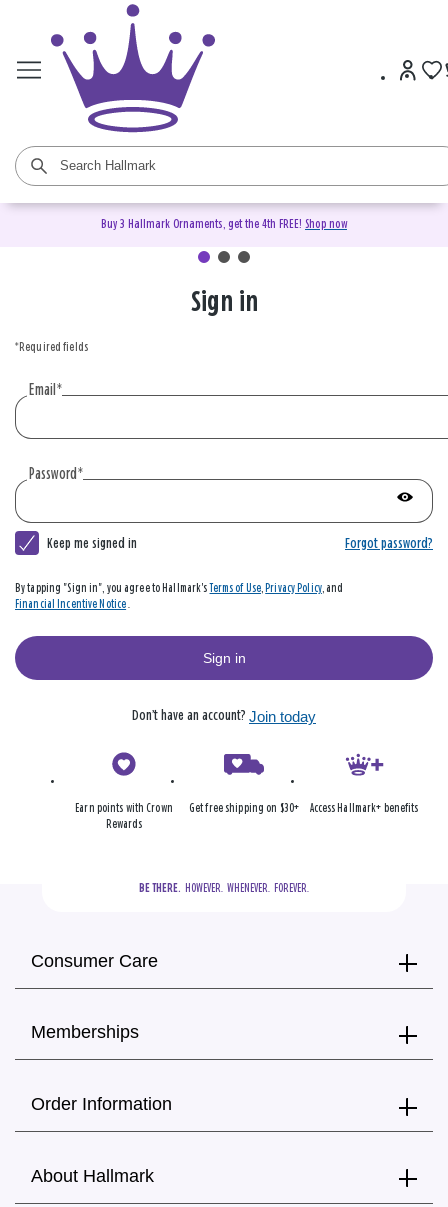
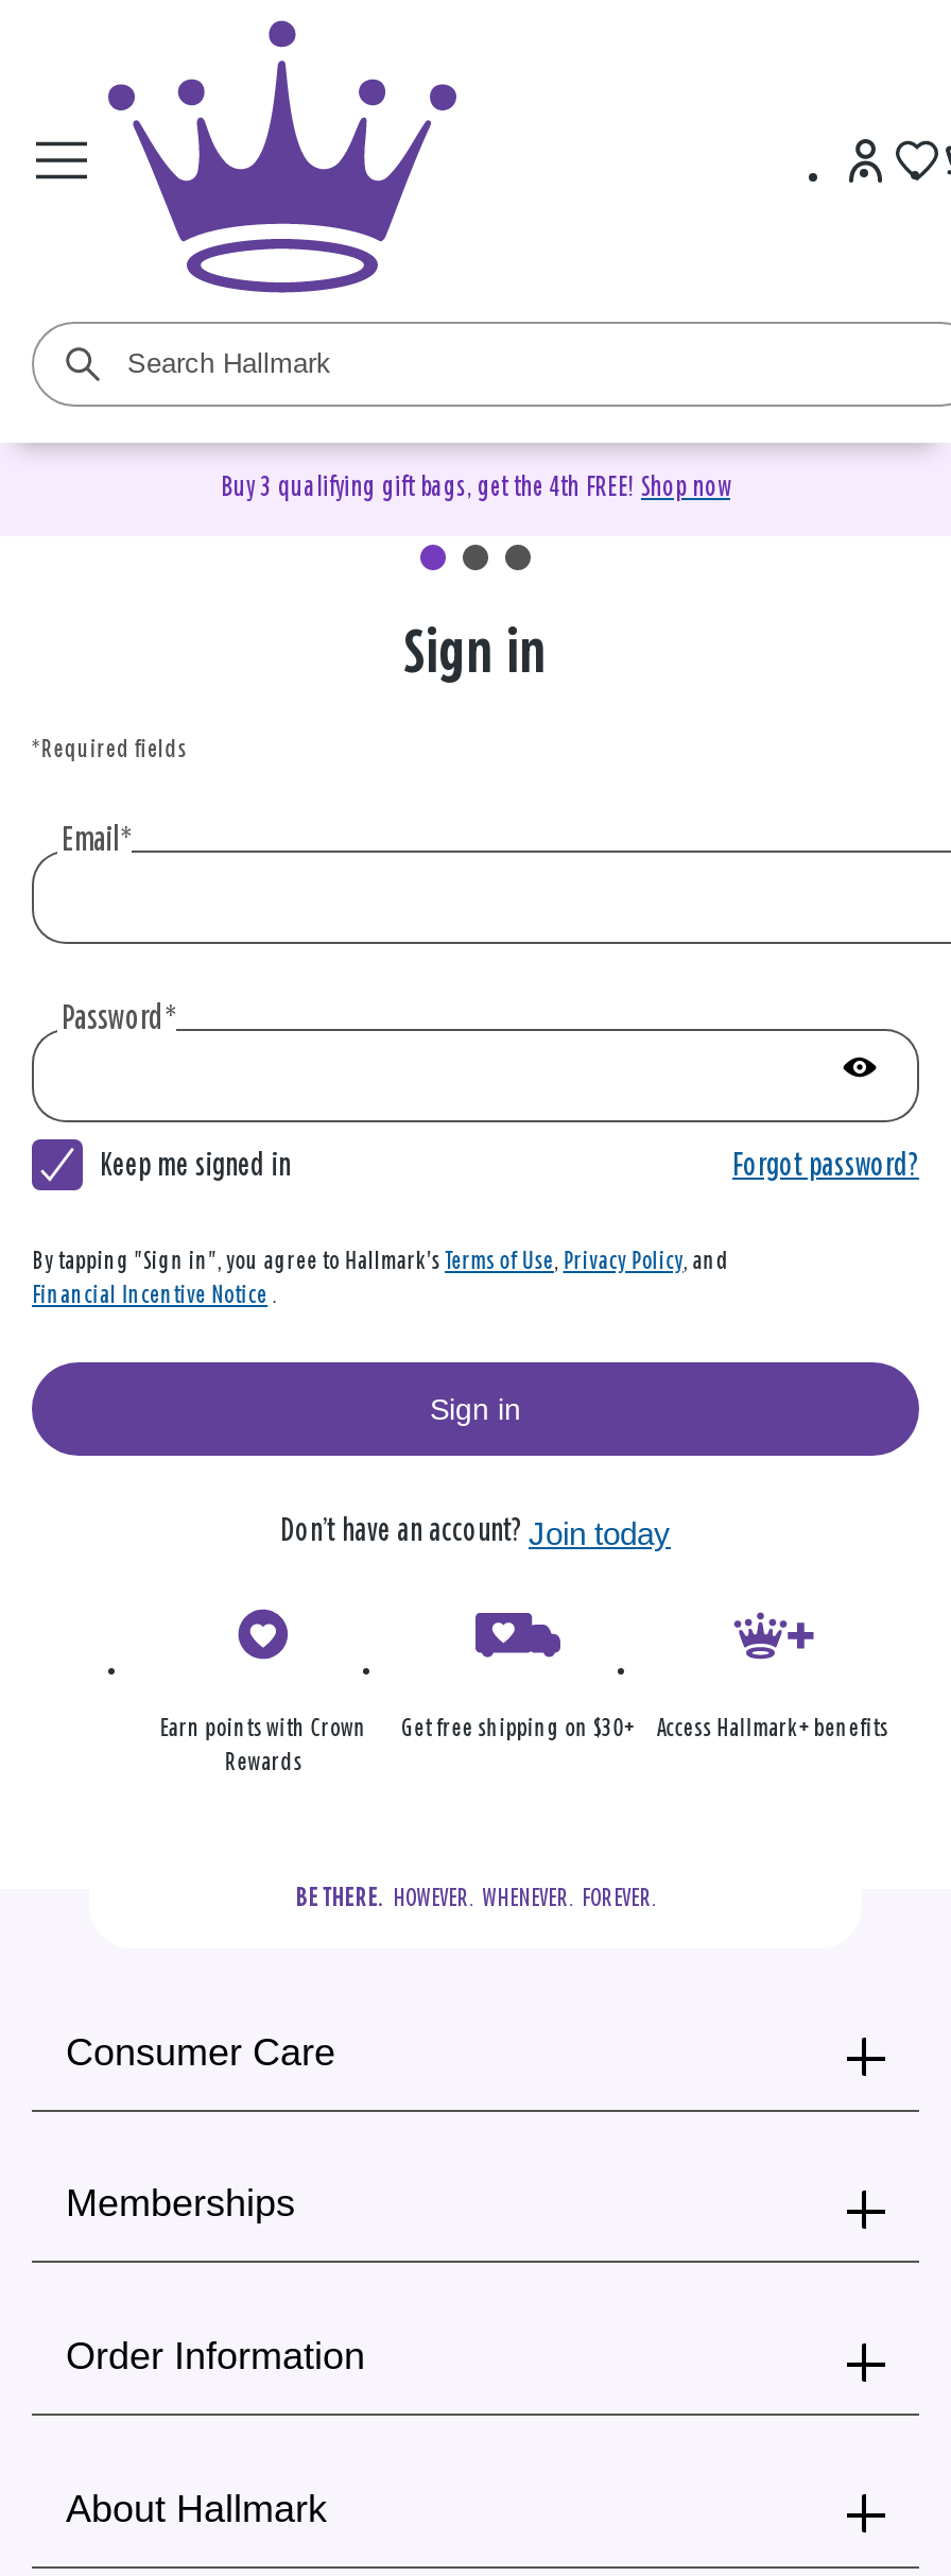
[101,218,347,231] Buy 3 Hallmark Ornaments, get the 4th FREE! Shop now -> [221,475,730,502] Buy 3 qualifying gift bags, get the 4th FREE! Shop now

